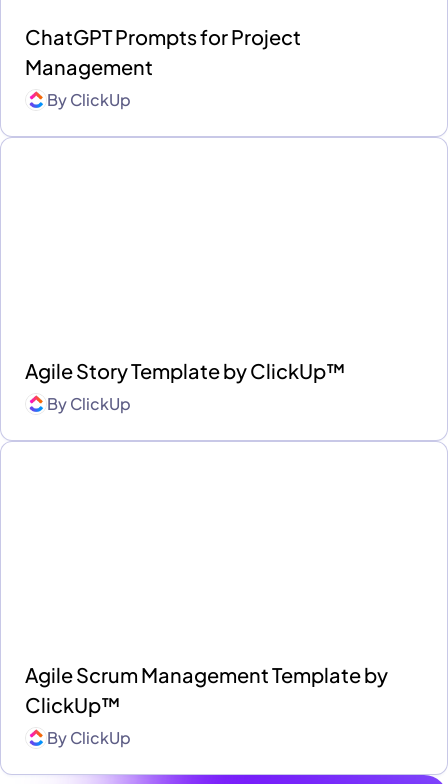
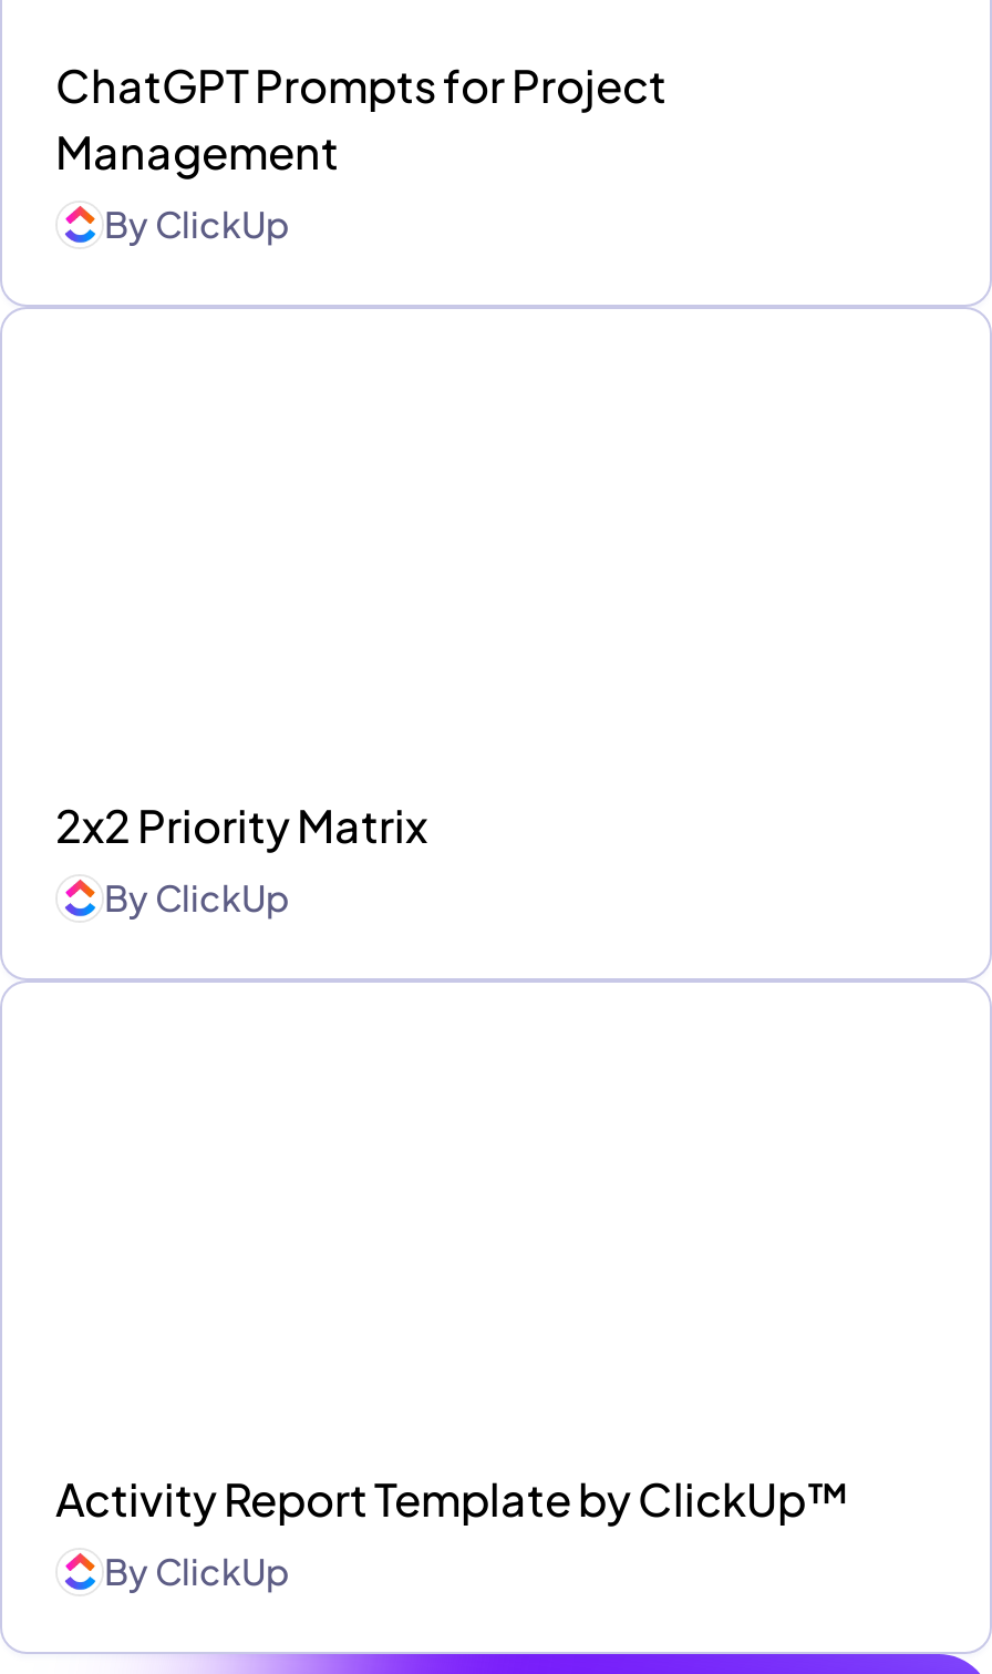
[25,358,346,383] Agile Story Template by ClickUp™ -> [55,797,427,852] 2x2 Priority Matrix
[25,662,388,717] Agile Scrum Management Template by | ClickUp™ -> [55,1470,850,1526] Activity Report Template by ClickUp™

